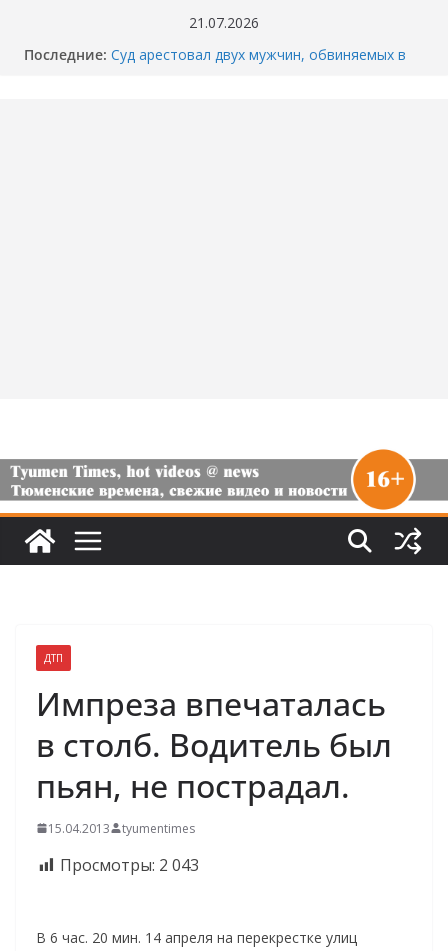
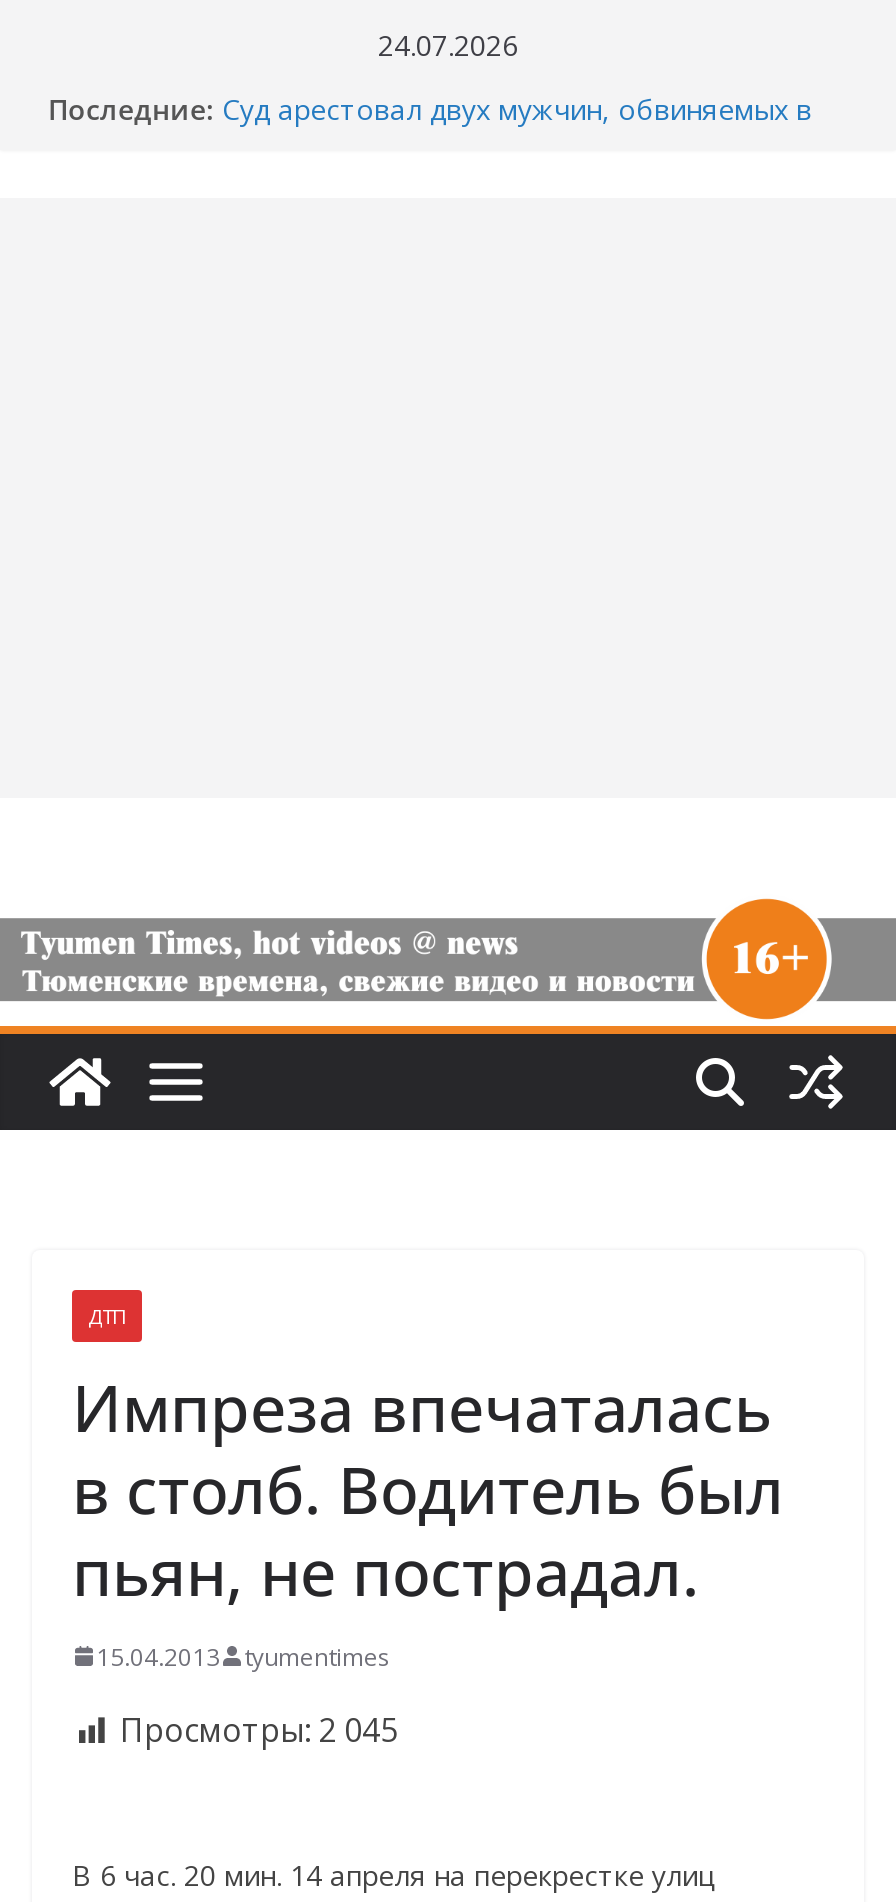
[189,13,259,32] 21.07.2026 -> [378,26,518,64] 24.07.2026
[60,854,199,876] Просмотры: 2 043 -> [120,1708,398,1752] Просмотры: 2 045

